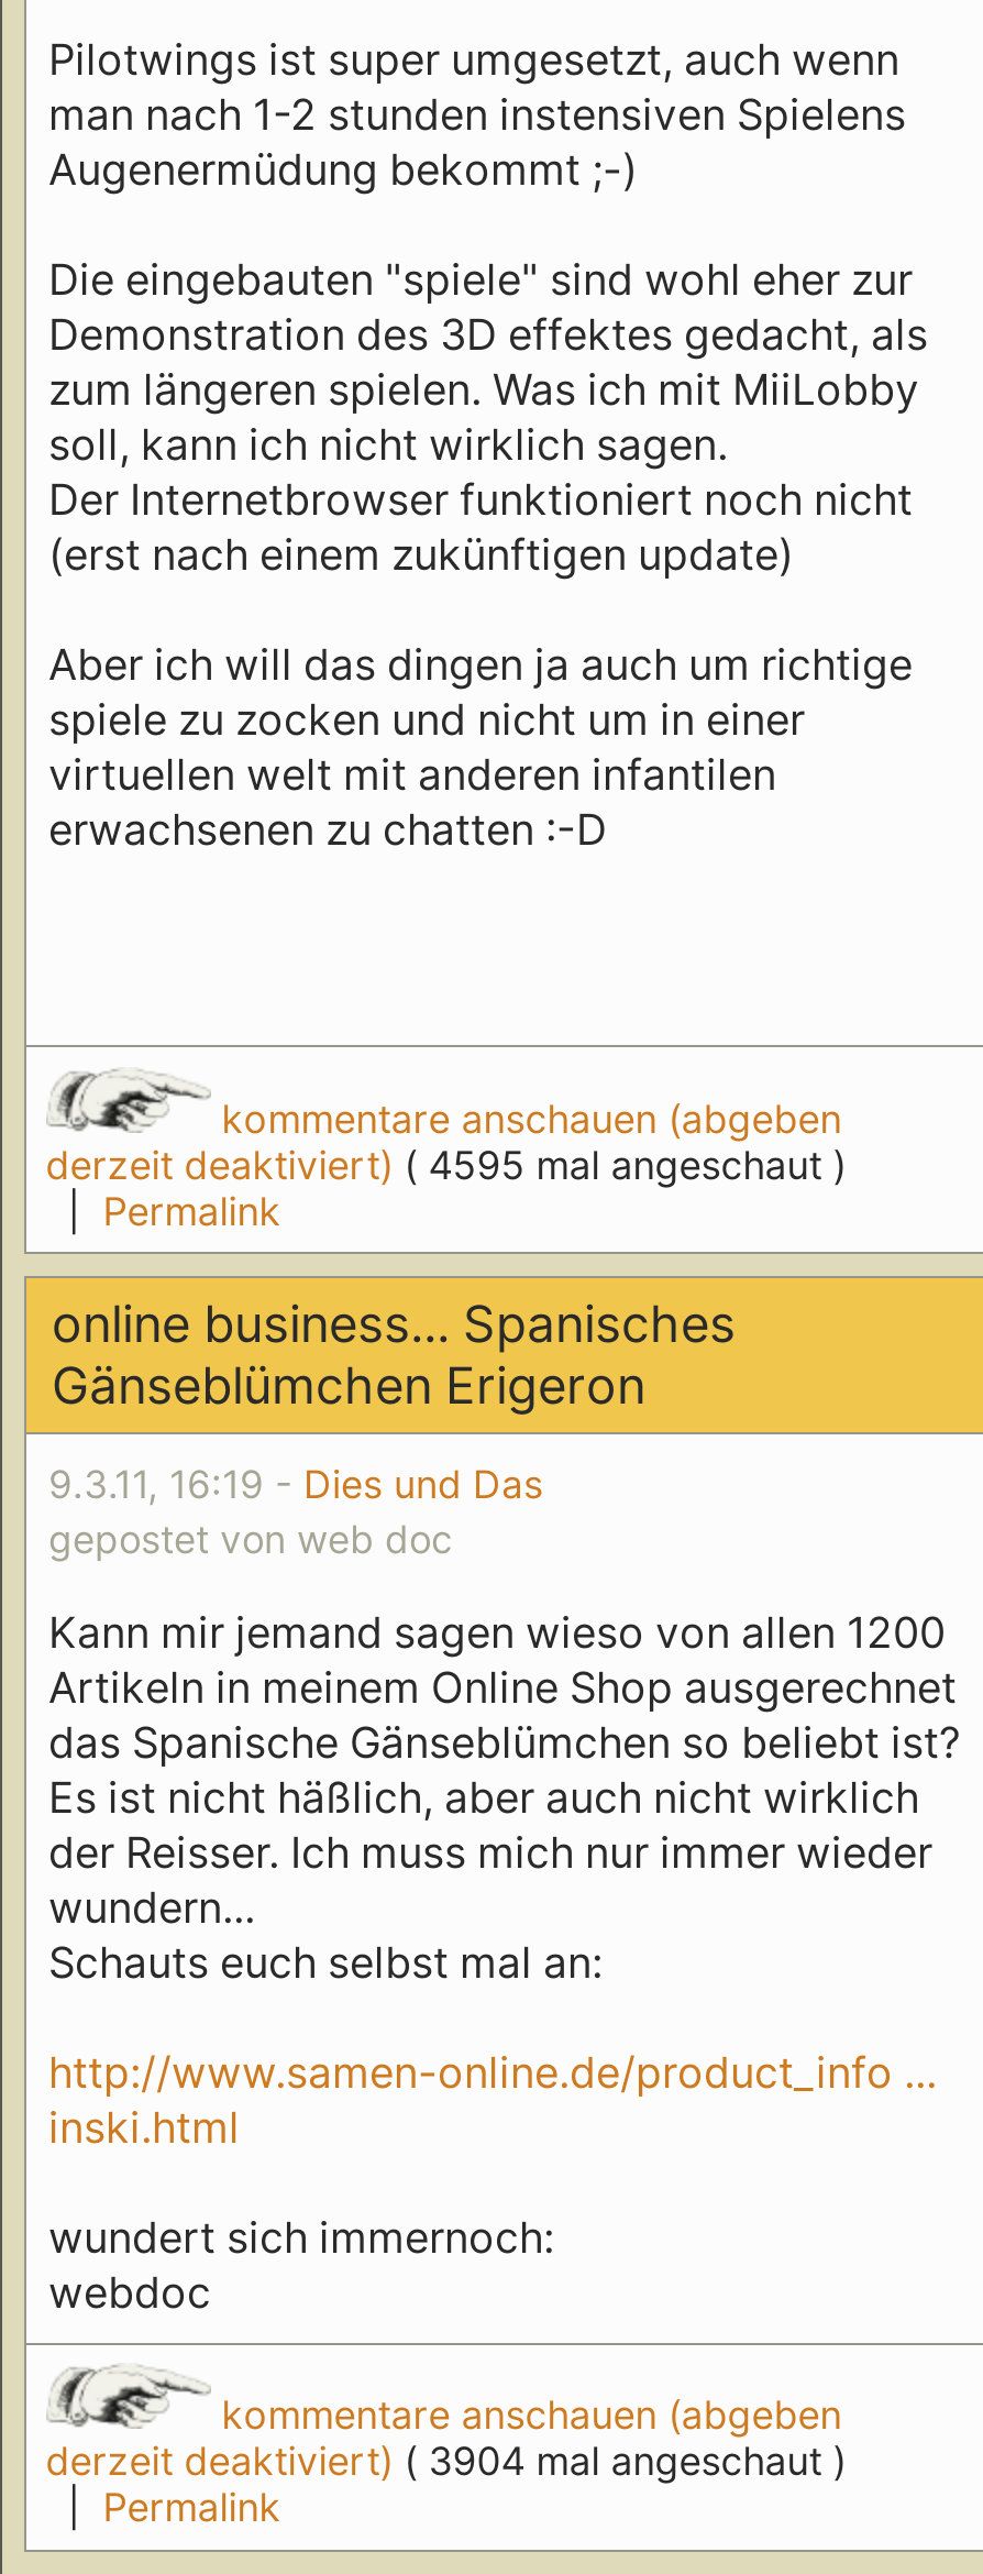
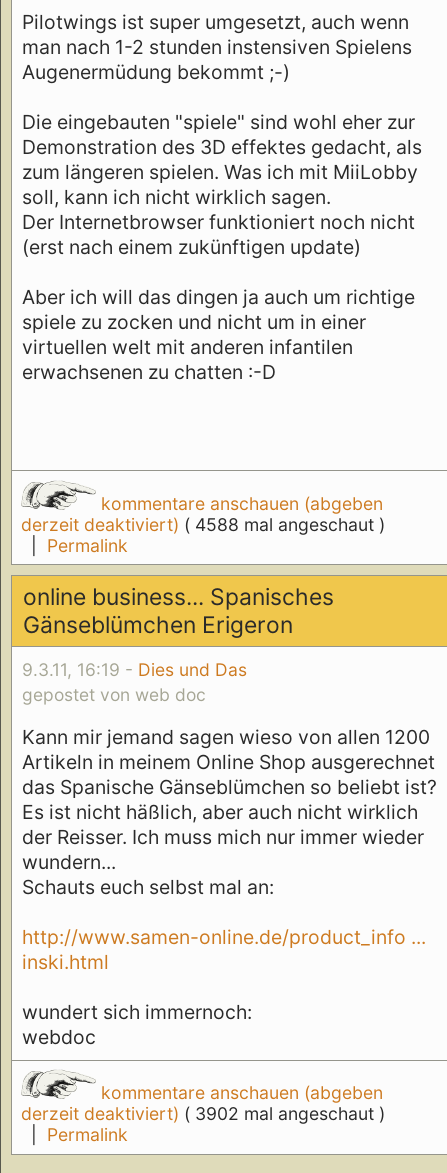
[46,1141,846,1187] derzeit deaktiviert) ( 4595 mal angeschaut ) -> [21,514,385,535] derzeit deaktiviert) ( 4588 mal angeschaut )
[46,2438,846,2484] derzeit deaktiviert) ( 3904 mal angeschaut ) -> [21,1103,385,1124] derzeit deaktiviert) ( 3902 mal angeschaut )

